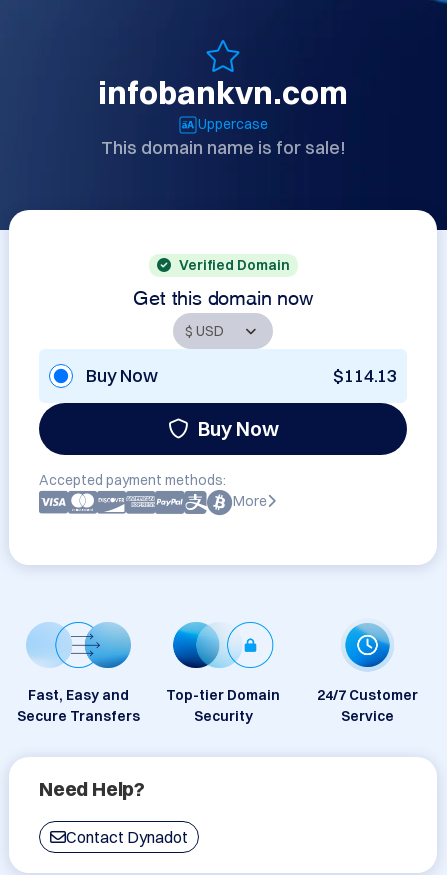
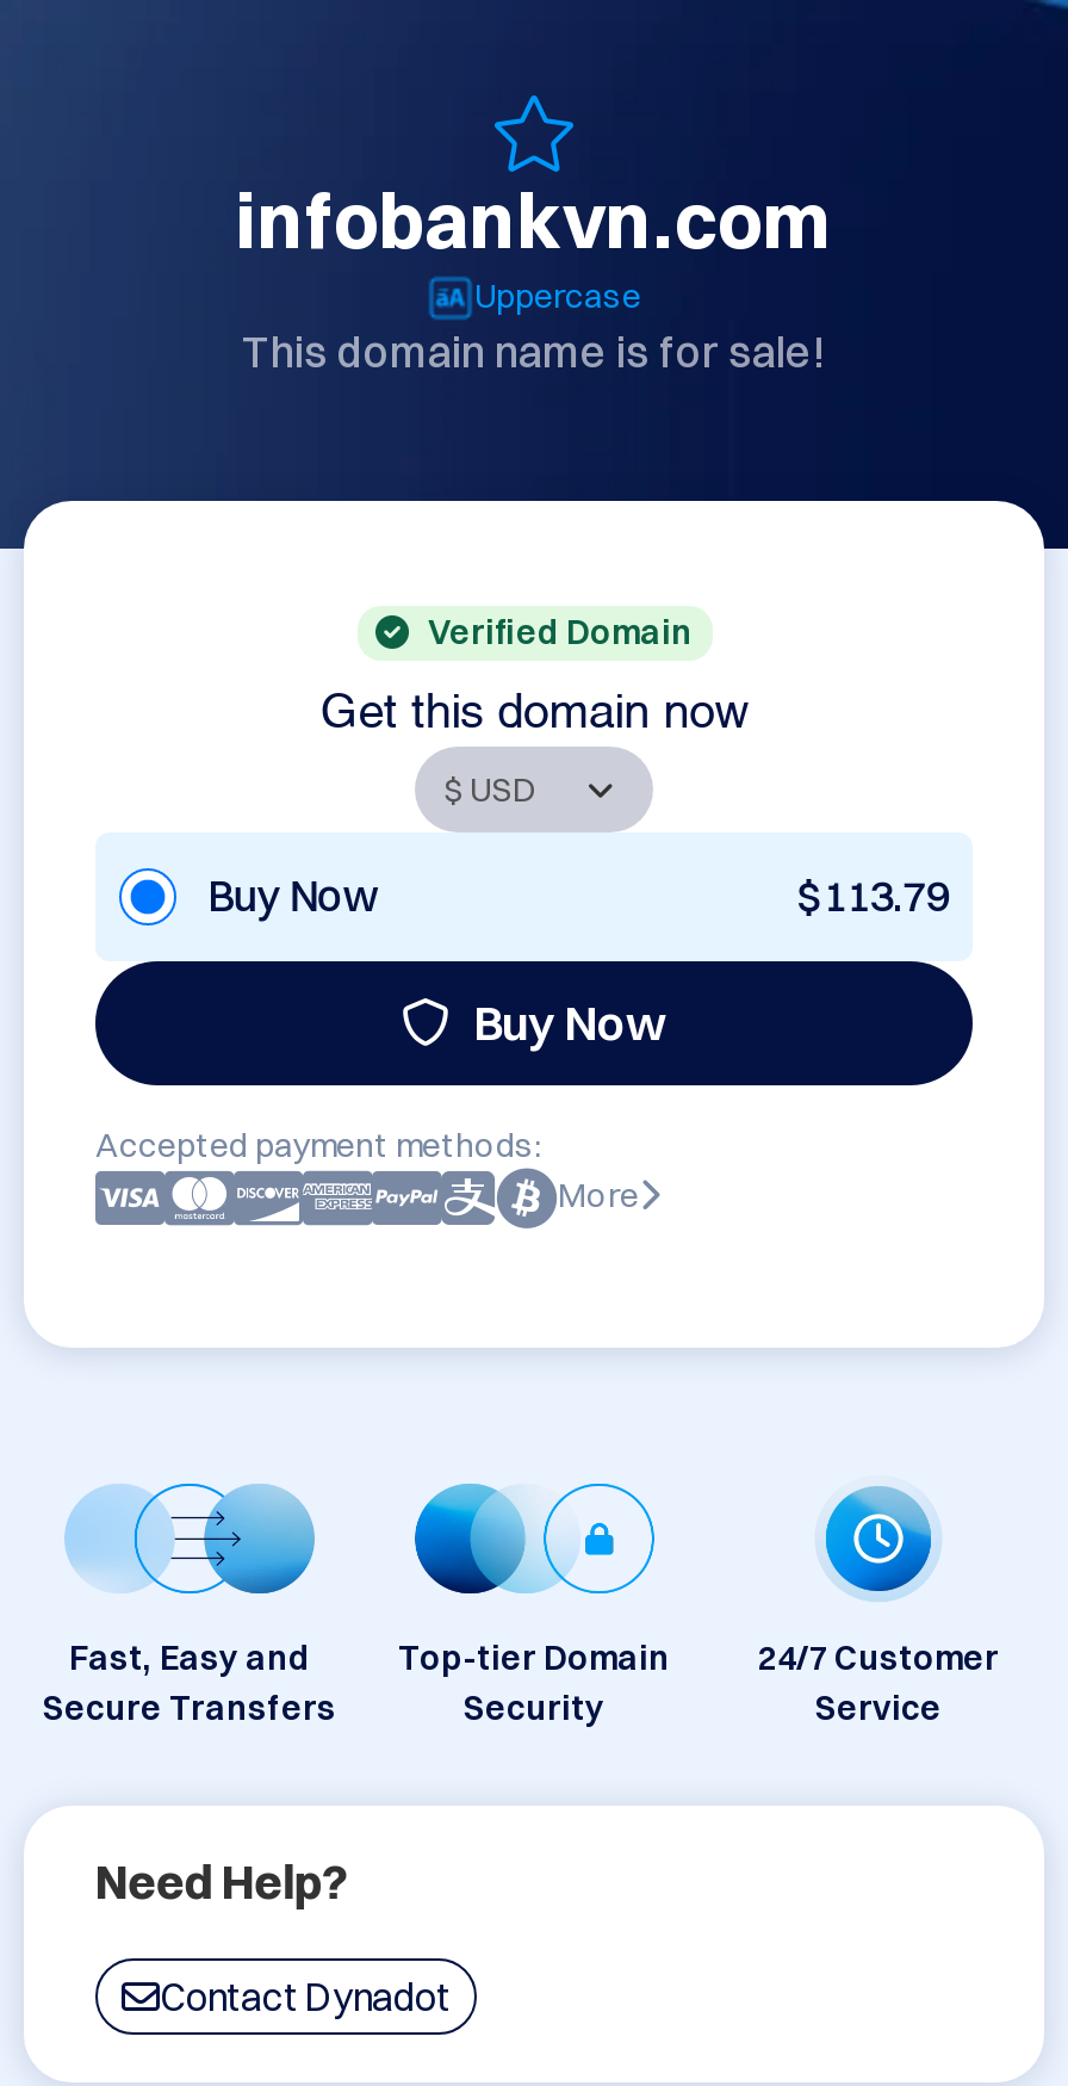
[333,364,397,387] $114.13 -> [797,868,949,923] $113.79

